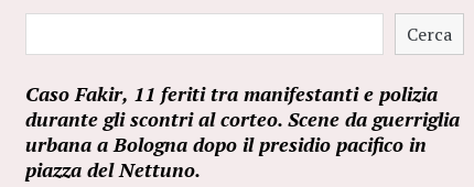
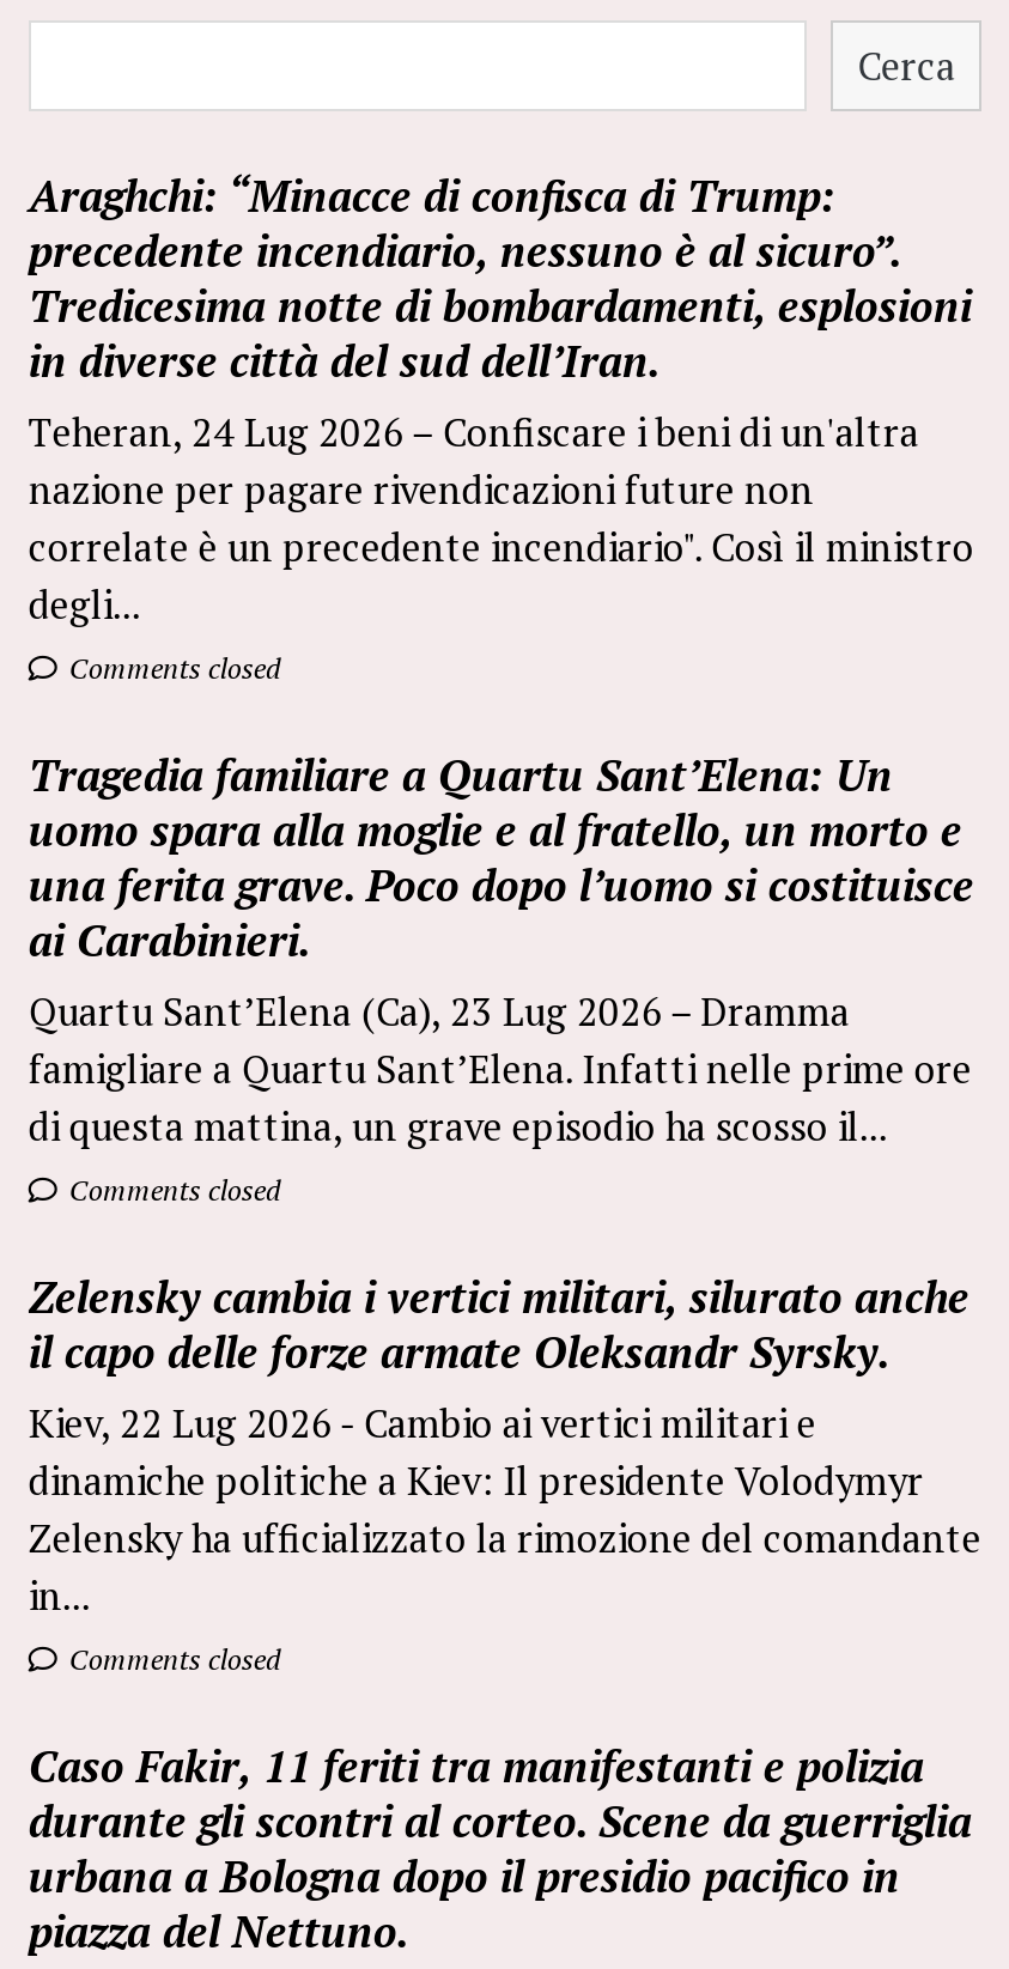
none -> [28,167,981,1677] Araghchi: “Minacce di confisca di Trump: | precedente incendiario, nessuno è al sicuro”. | Tredicesima notte di bombardamenti, esplosioni | in diverse città del sud dell’Iran. | Teheran, 24 Lug 2026 – Confiscare i beni di un'altra | nazione per pagare rivendicazioni future non | correlate è un precedente incendiario". Così il ministro | degli... | Comments closed | Tragedia familiare a Quartu Sant’Elena: Un | uomo spara alla moglie e al fratello, un morto e | una ferita grave. Poco dopo l’uomo si costituisce | ai Carabinieri. | Quartu Sant’Elena (Ca), 23 Lug 2026 – Dramma | famigliare a Quartu Sant’Elena. Infatti nelle prime ore | di questa mattina, un grave episodio ha scosso il... | Comments closed | Zelensky cambia i vertici militari, silurato anche | il capo delle forze armate Oleksandr Syrsky. | Kiev, 22 Lug 2026 - Cambio ai vertici militari e | dinamiche politiche a Kiev: Il presidente Volodymyr | Zelensky ha ufficializzato la rimozione del comandante | in... | Comments closed

